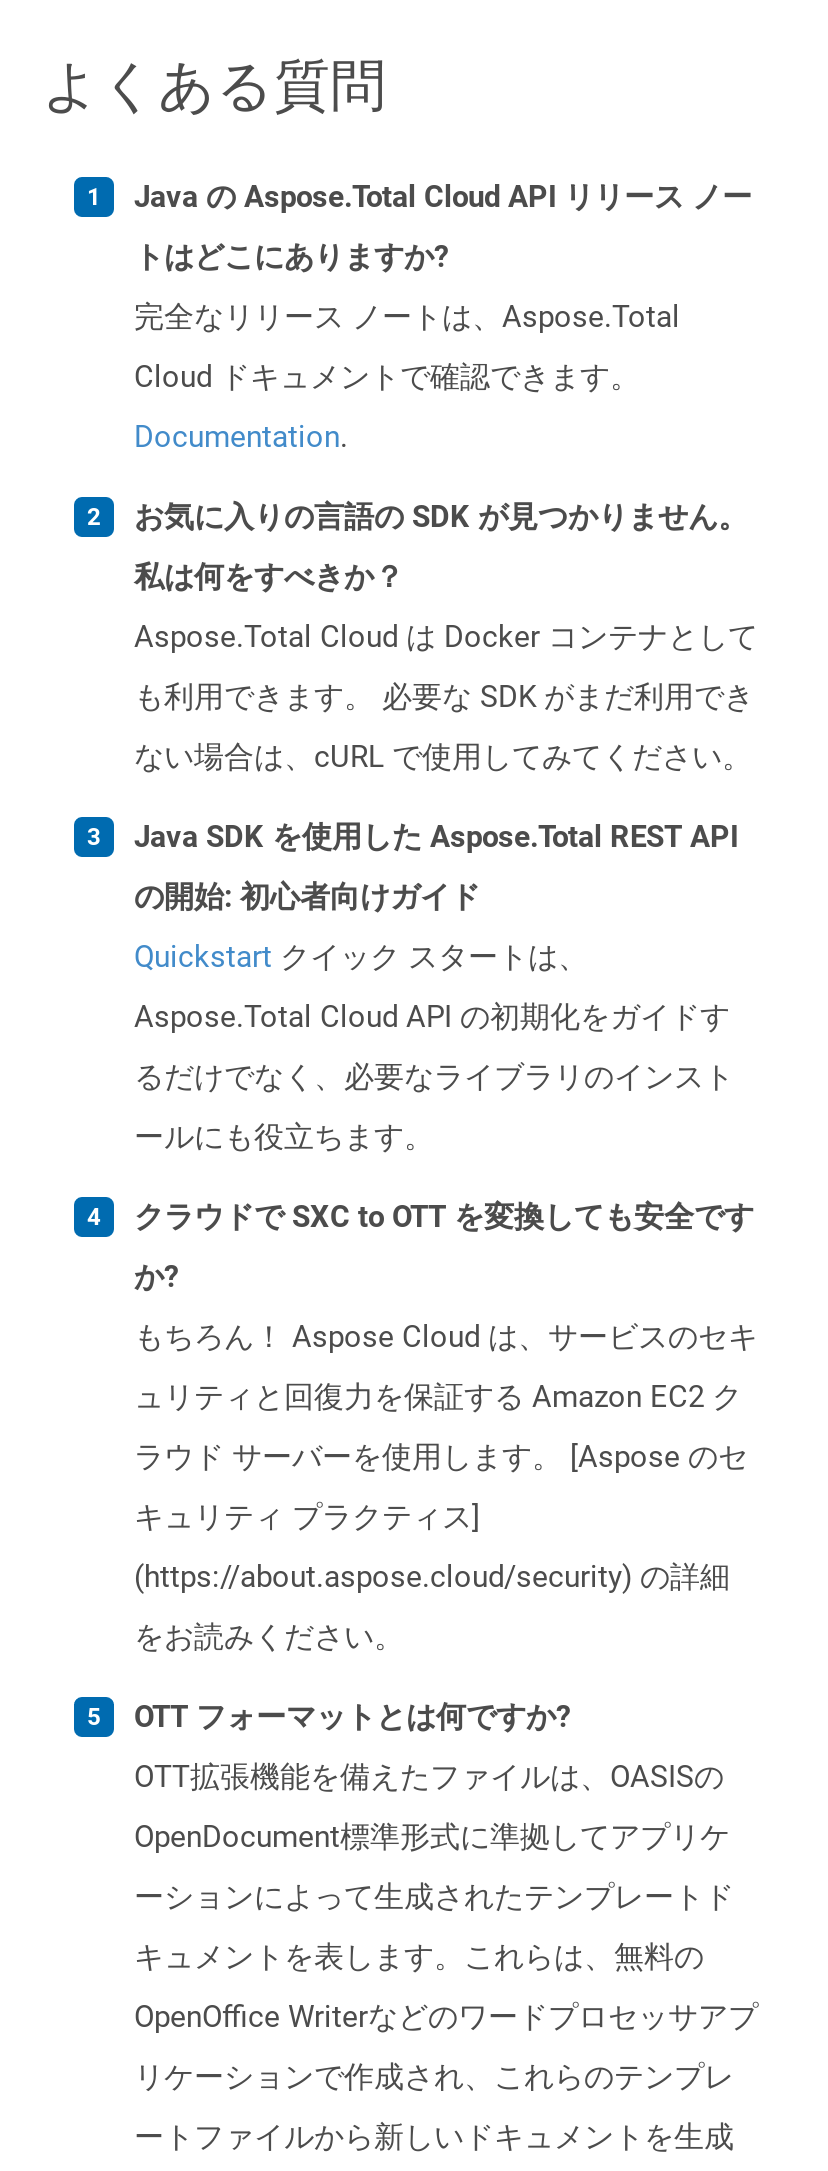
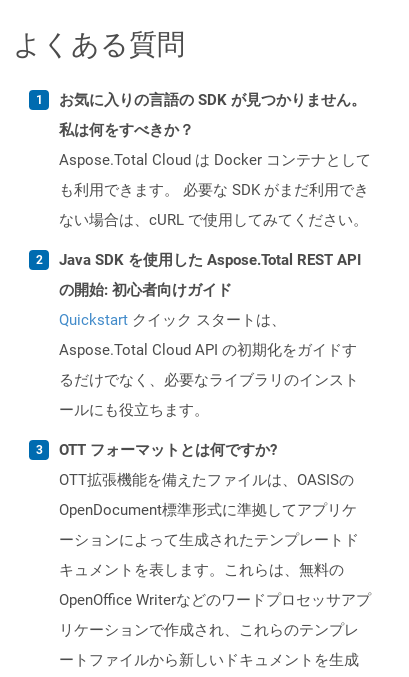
[134,179,752,455] Java の Aspose.Total Cloud API リリース ノー | トはどこにありますか? | 完全なリリース ノートは、Aspose.Total | Cloud ドキュメントで確認できます。 | Documentation. -> none
[134,1199,758,1655] クラウドで SXC to OTT を変換しても安全です | か? | もちろん！ Aspose Cloud は、サービスのセキ | ュリティと回復力を保証する Amazon EC2 ク | ラウド サーバーを使用します。 [Aspose のセ | キュリティ プラクティス] | (https://about.aspose.cloud/security) の詳細 | をお読みください。 -> none

